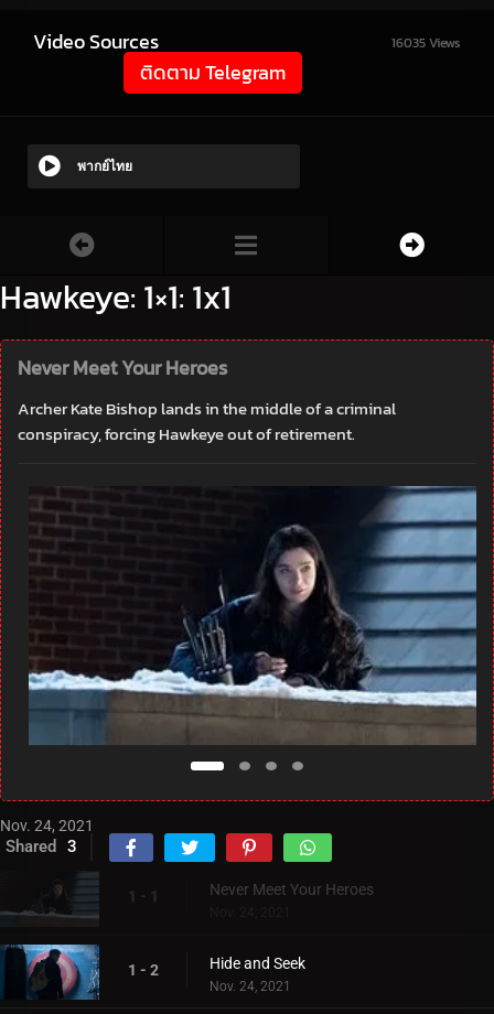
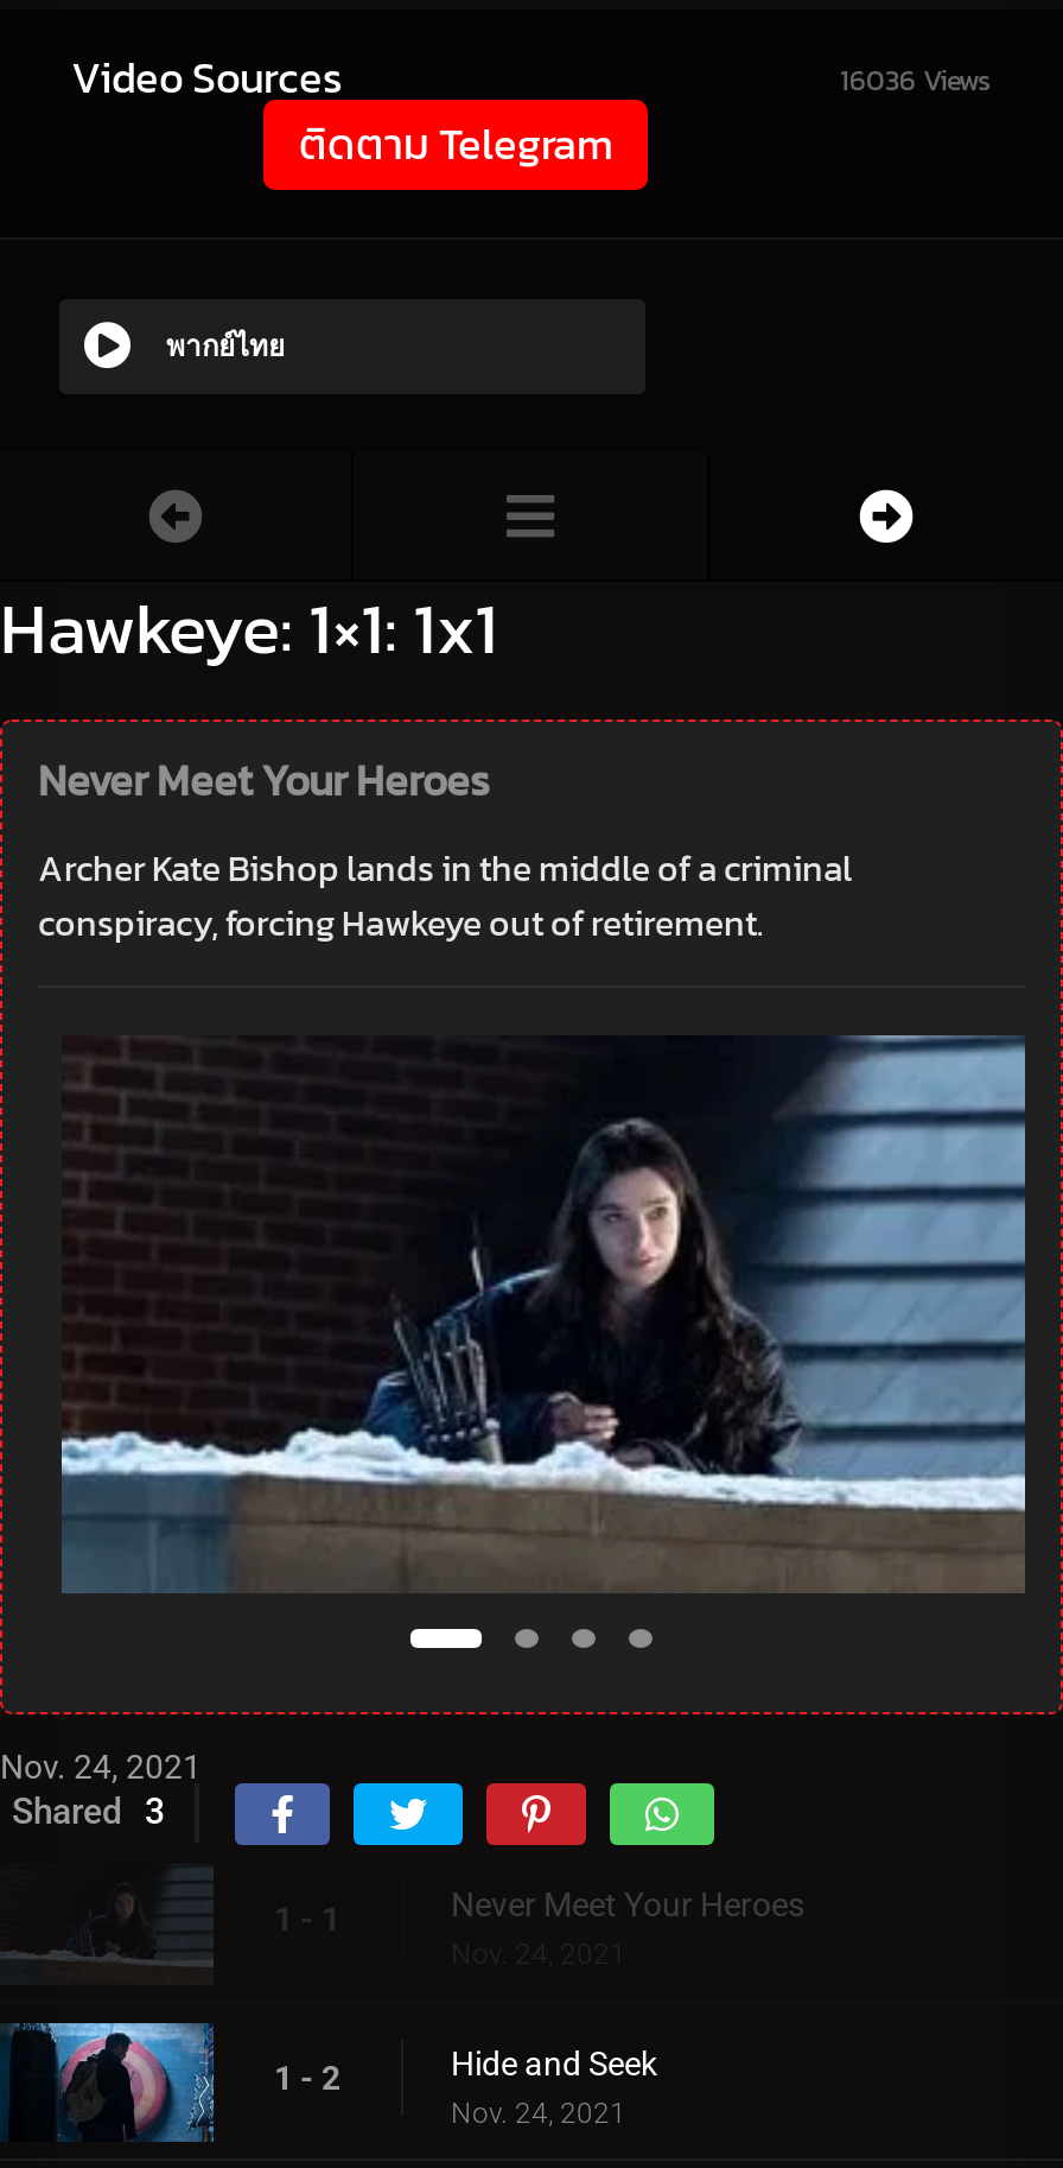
[391,33,461,53] 16035 Views -> [840,60,992,103] 16036 Views

